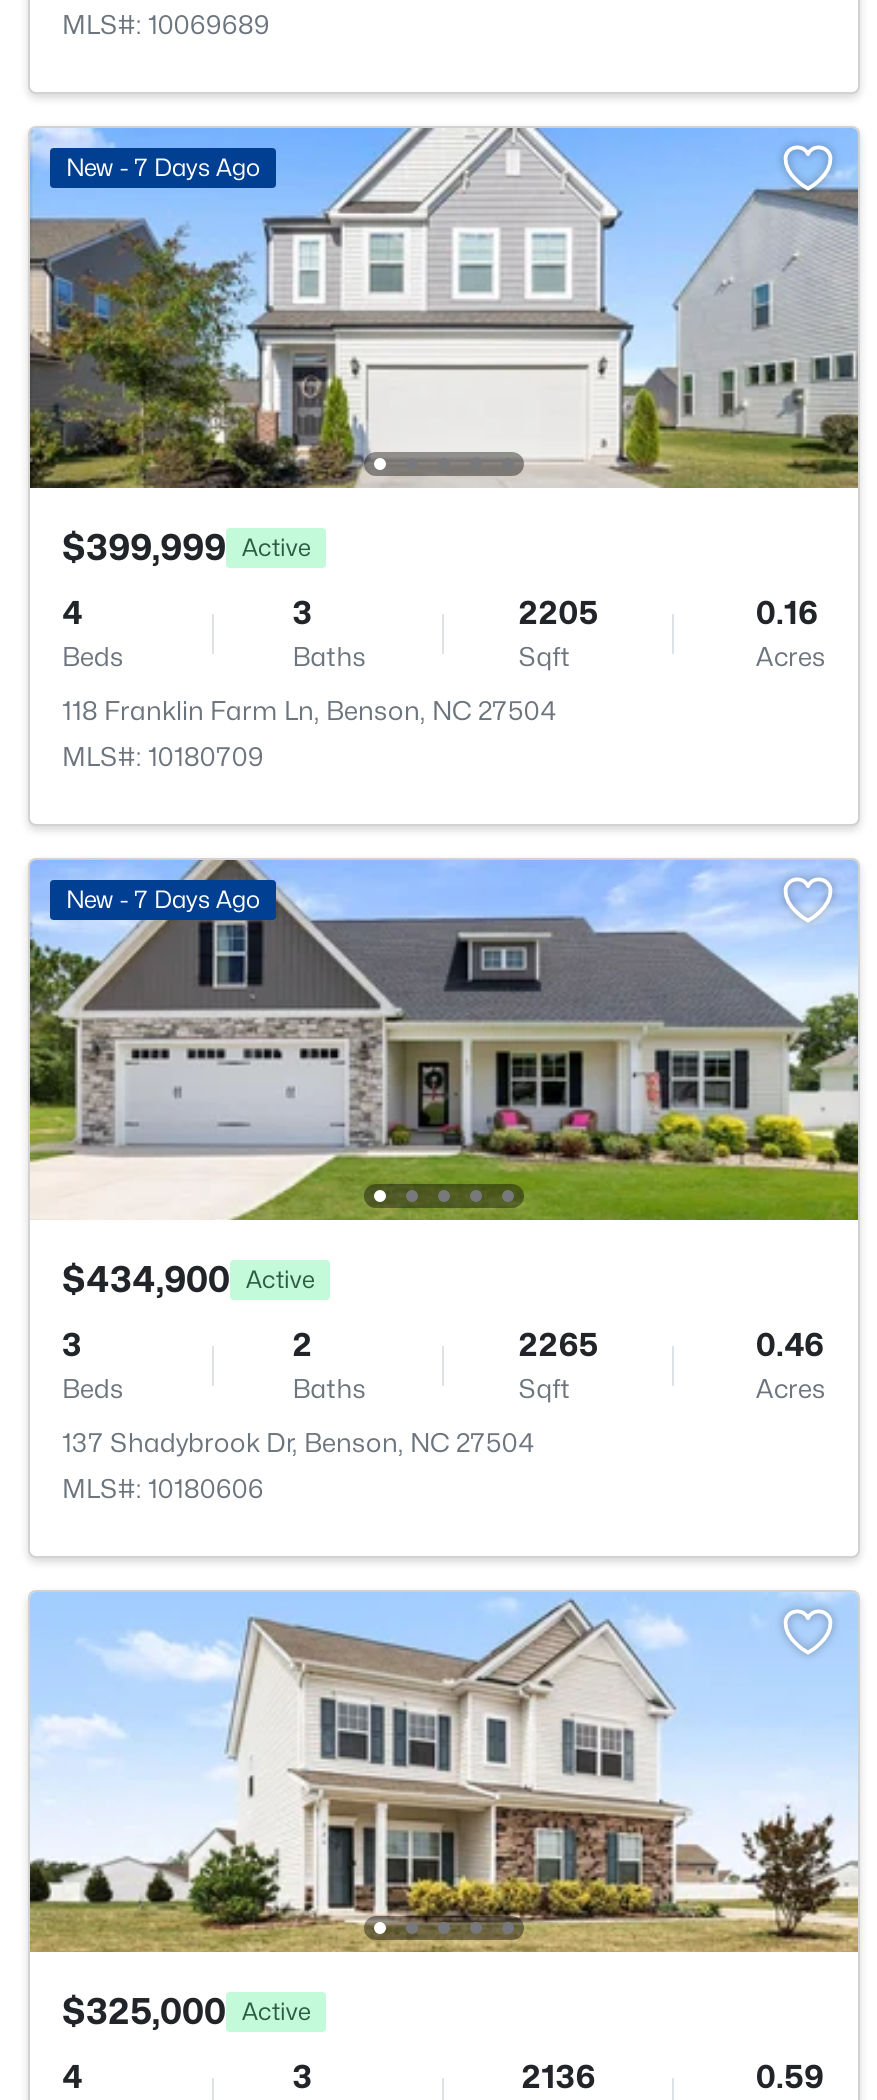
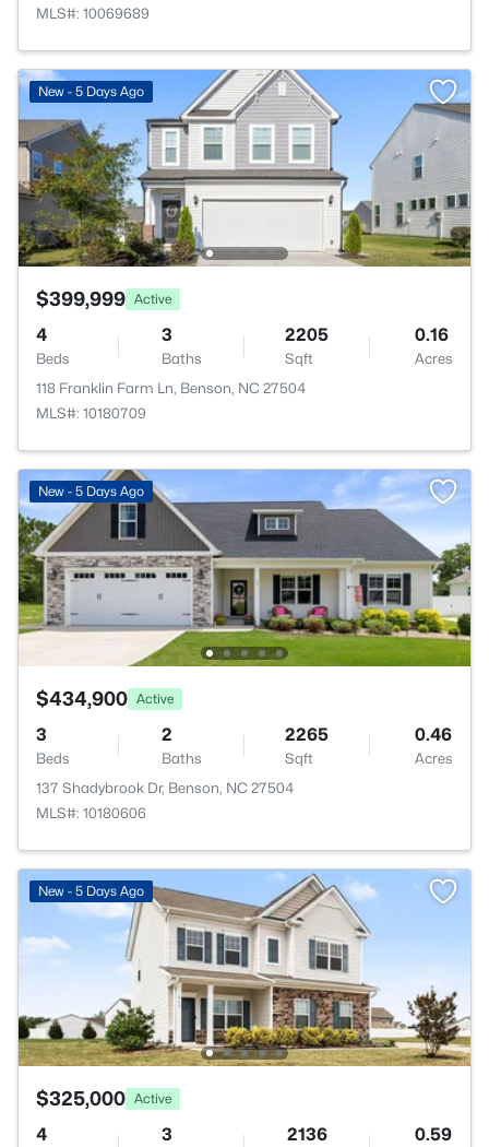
[66,152,260,182] New - 7 Days Ago -> [38,83,144,99] New - 5 Days Ago
[66,884,260,914] New - 7 Days Ago -> [38,483,144,499] New - 5 Days Ago
none -> [38,883,144,899] New - 5 Days Ago

